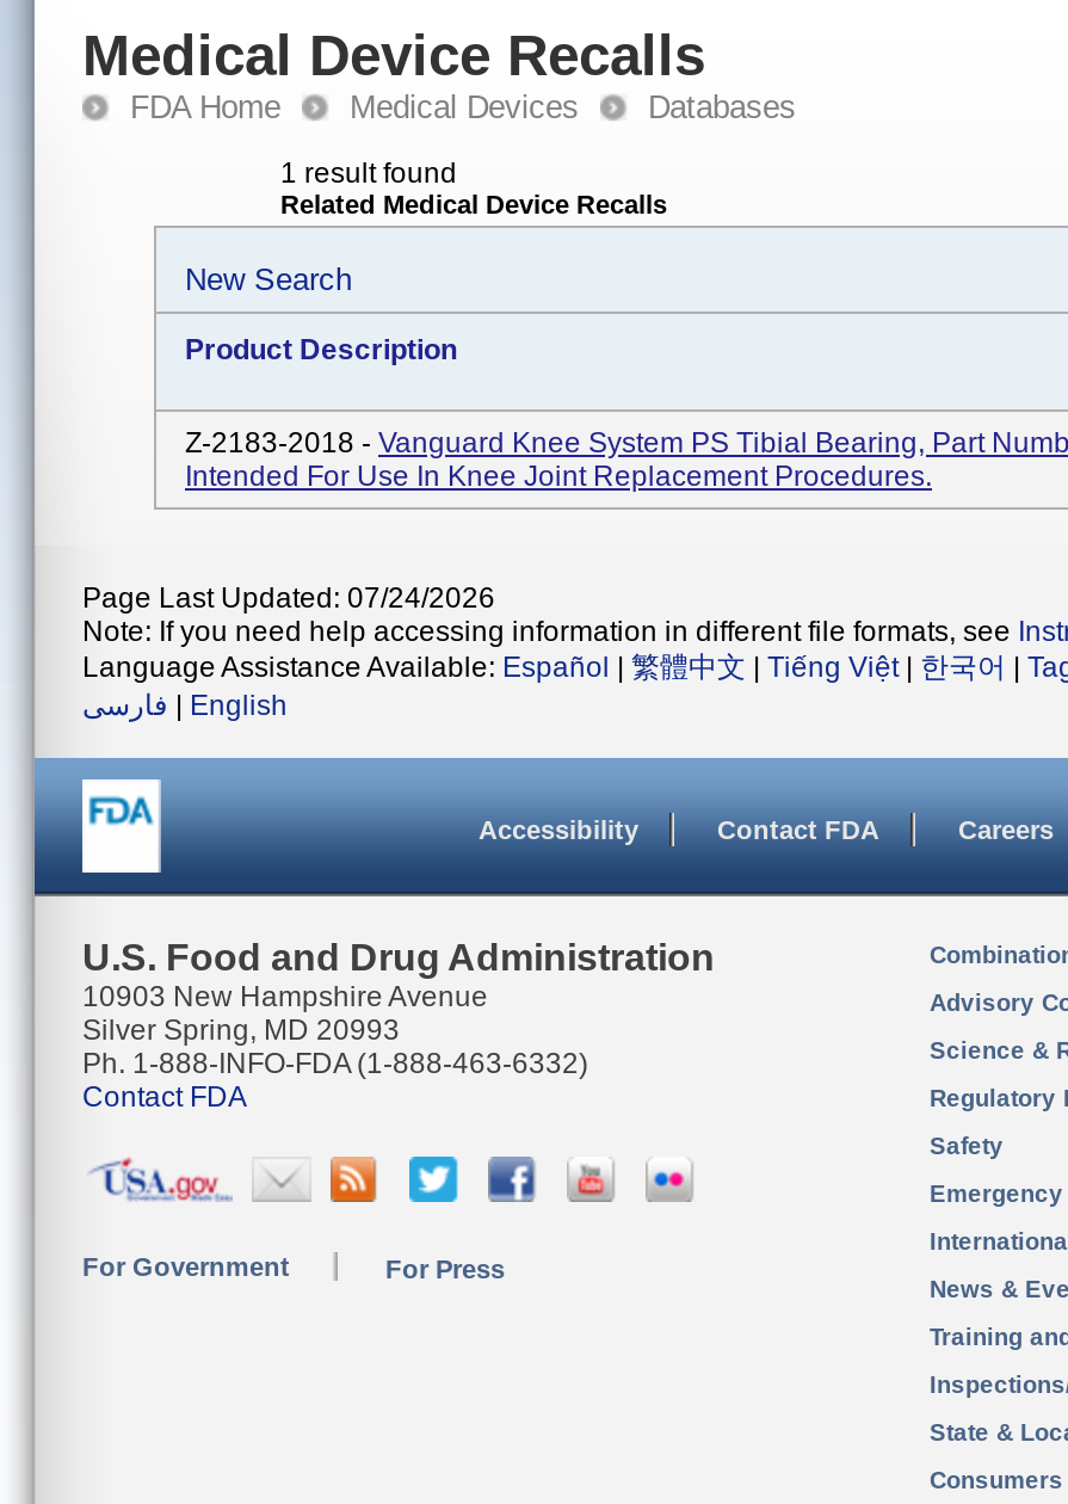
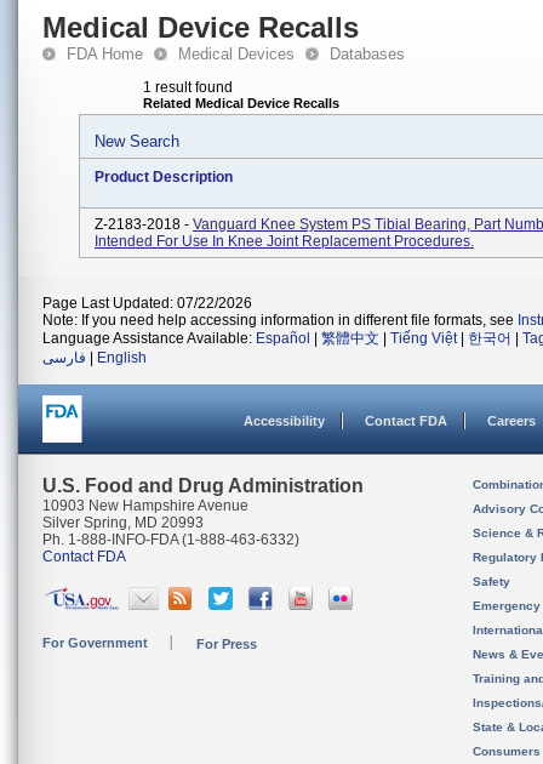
[82,581,495,615] Page Last Updated: 07/24/2026 -> [42,295,252,312] Page Last Updated: 07/22/2026

